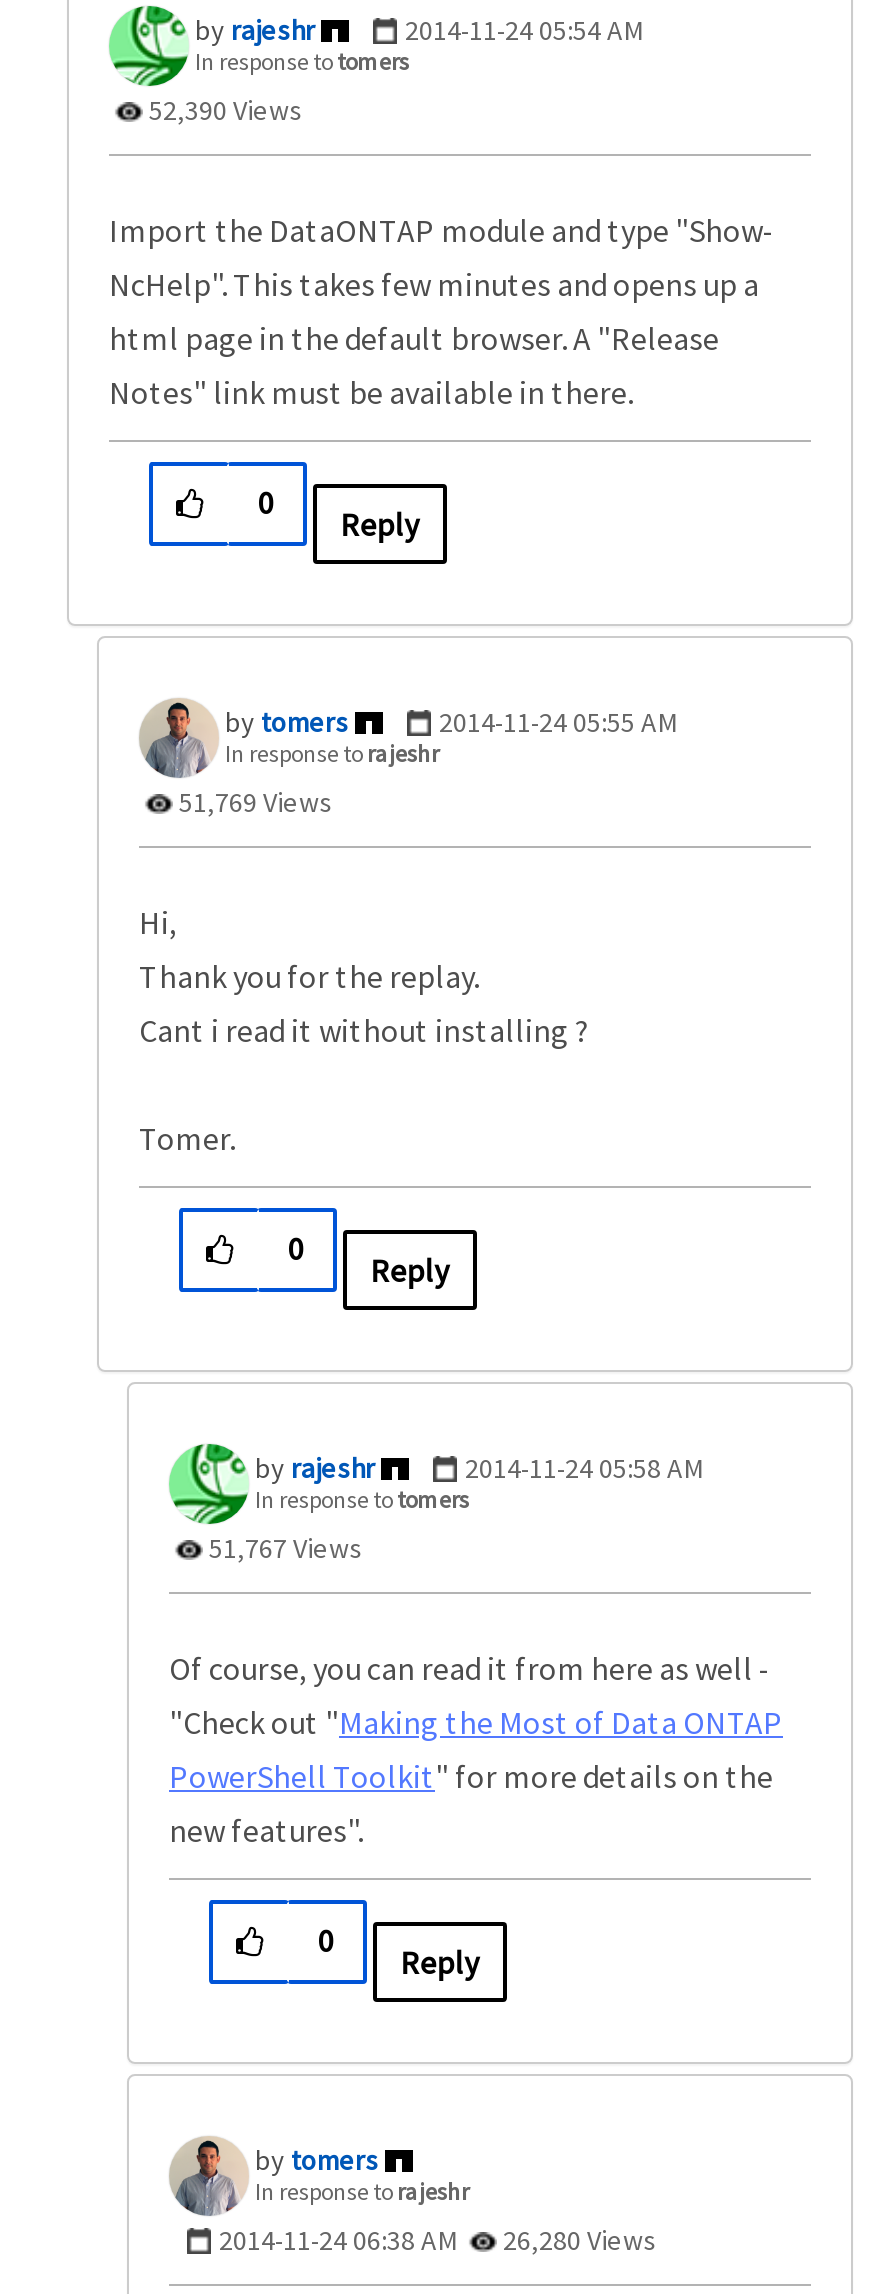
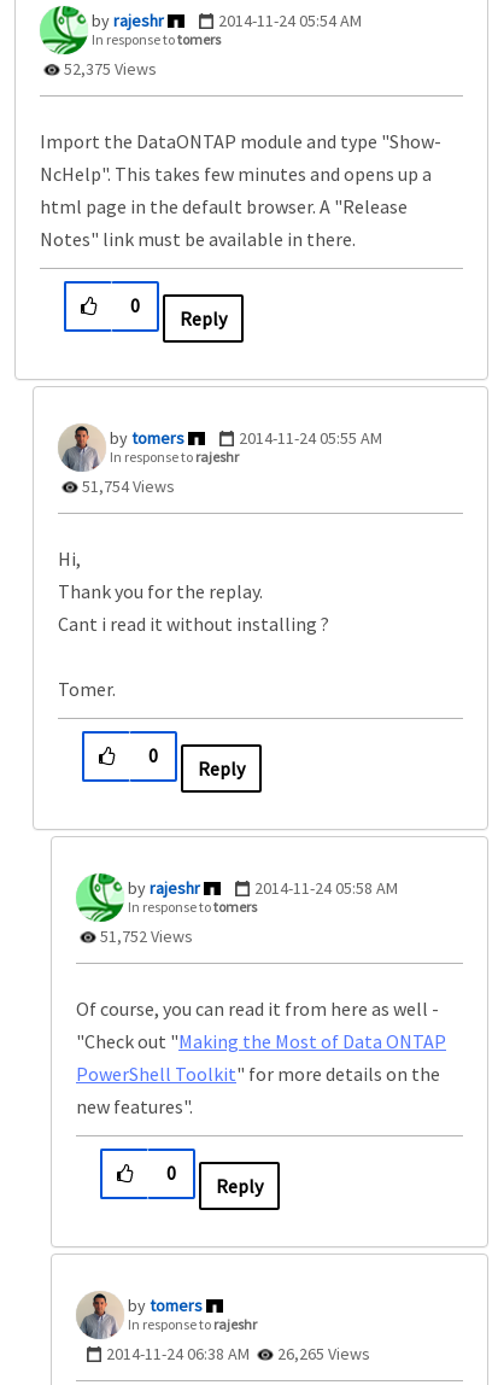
[143,93,303,129] 52,390 Views -> [60,58,157,80] 52,375 Views
[173,785,333,821] 51,769 Views -> [78,476,175,498] 51,754 Views
[203,1531,363,1567] 51,767 Views -> [96,926,193,948] 51,752 Views
[219,2223,657,2259] 2014-11-24 06:38 AM 26,280 Views -> [106,1343,370,1365] 2014-11-24 06:38 AM 26,265 Views

